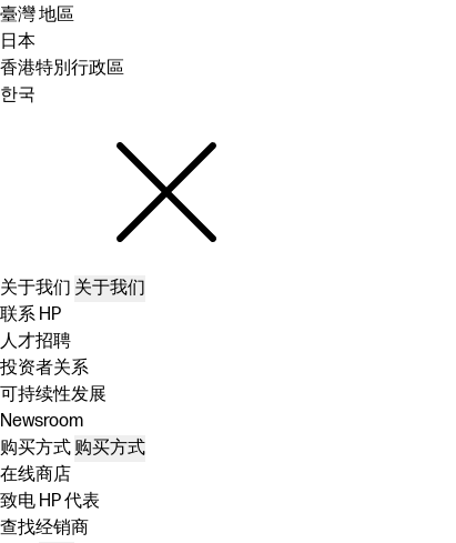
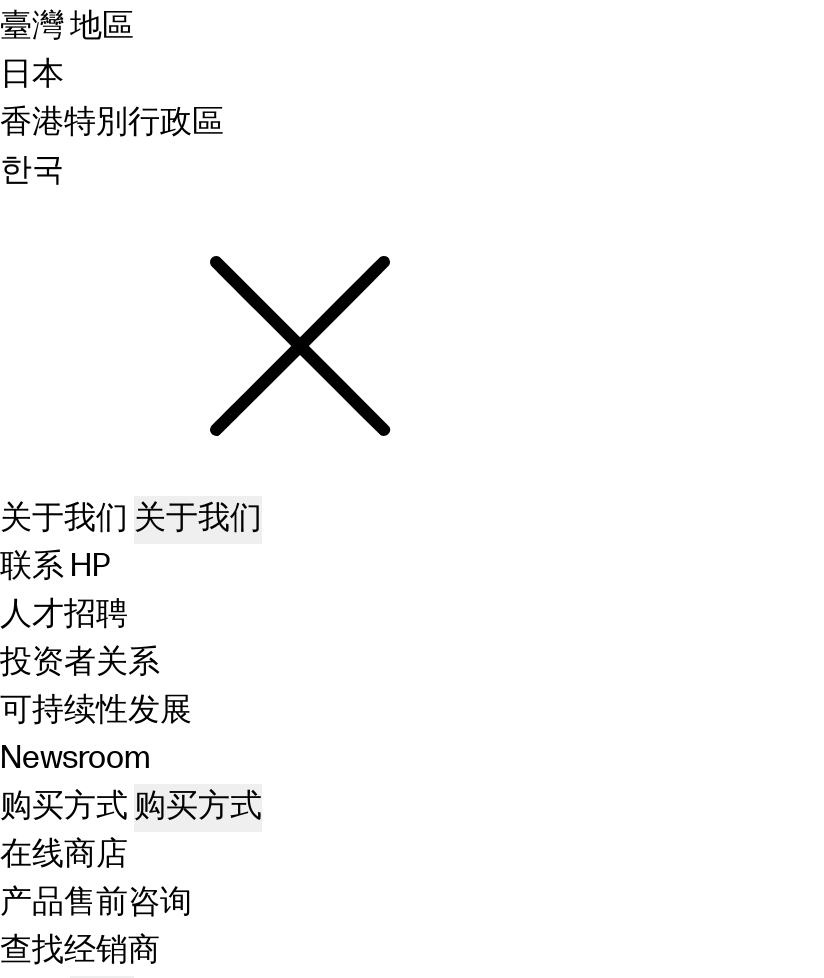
[0,491,100,512] 致电 HP 代表 -> [0,884,192,922] 产品售前咨询

